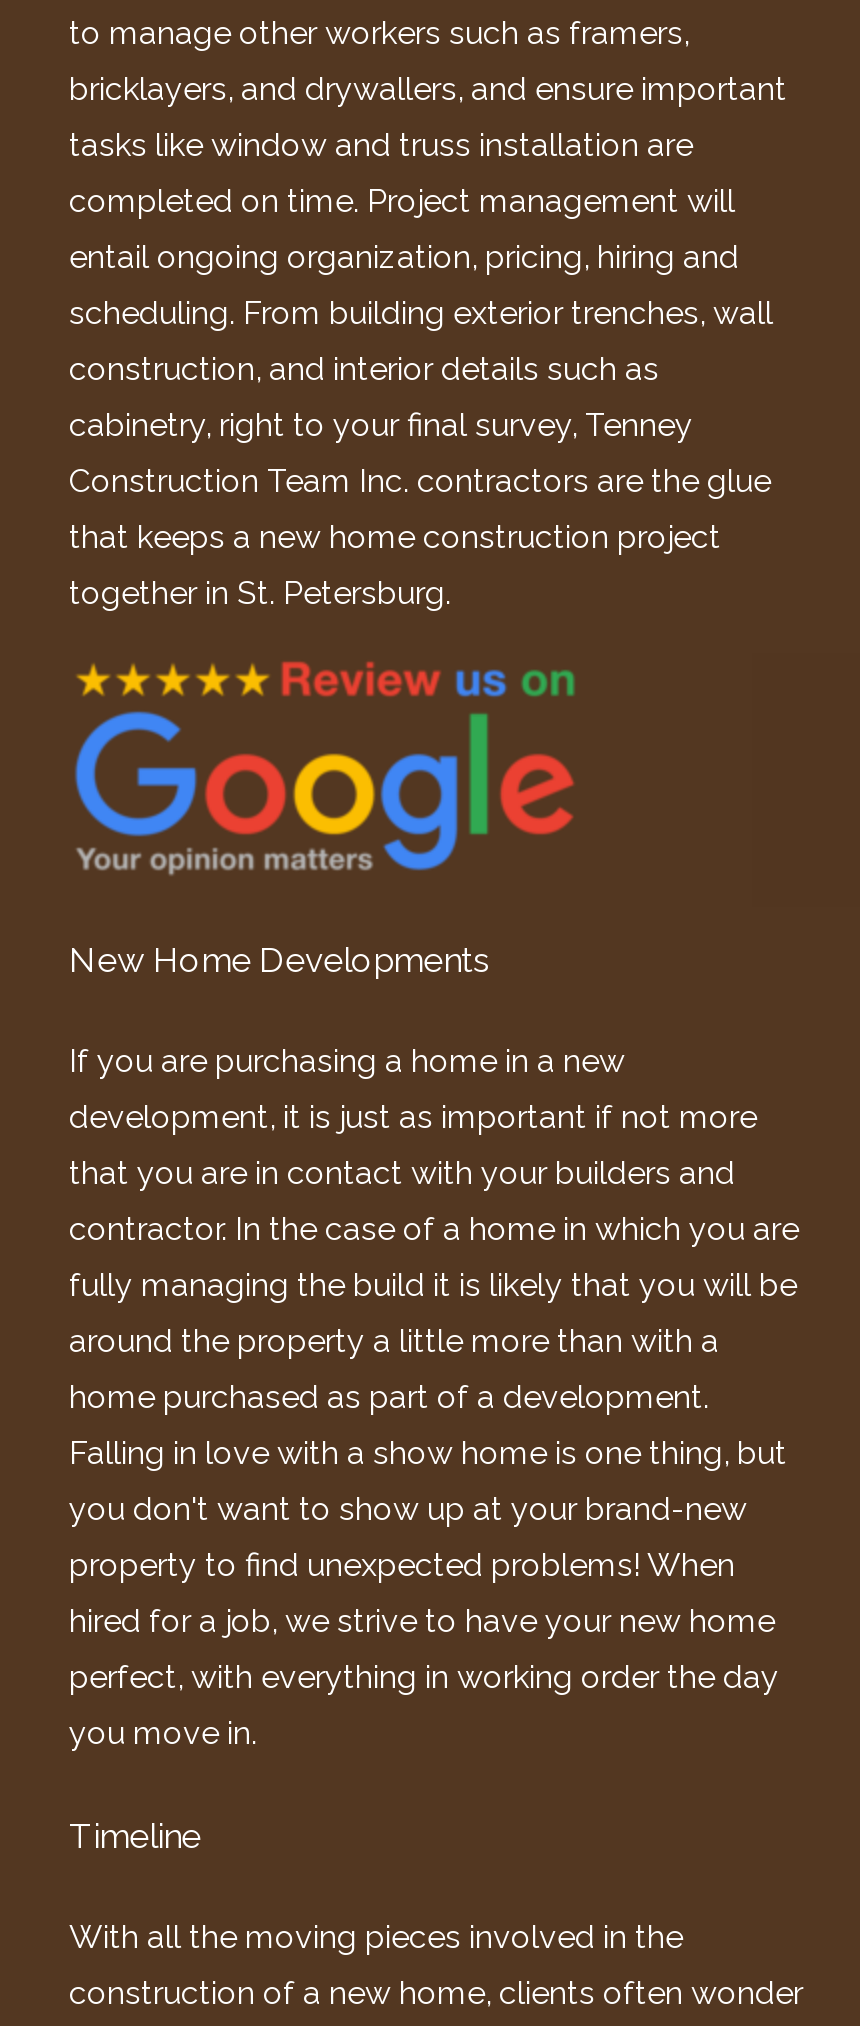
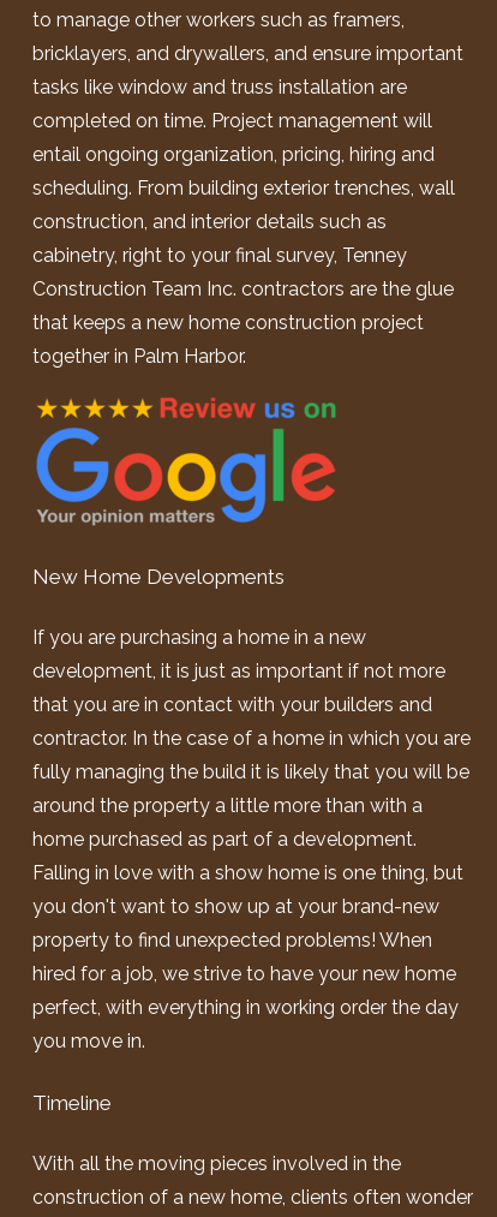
[69,574,451,612] together in St. Petersburg. -> [32,345,246,368] together in Palm Harbor.

